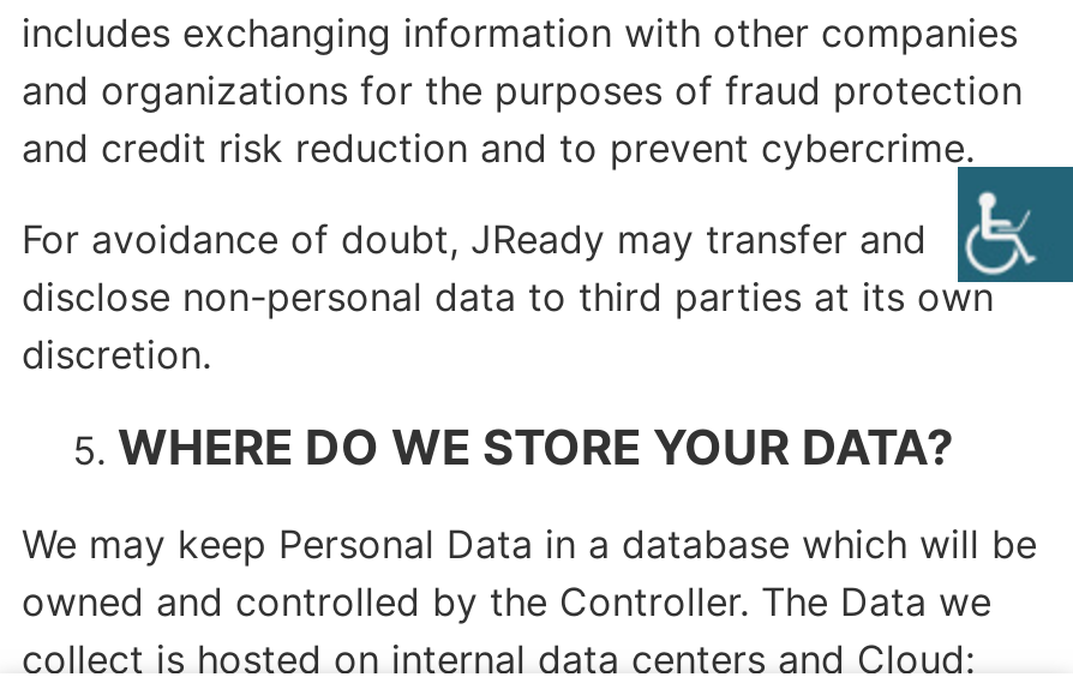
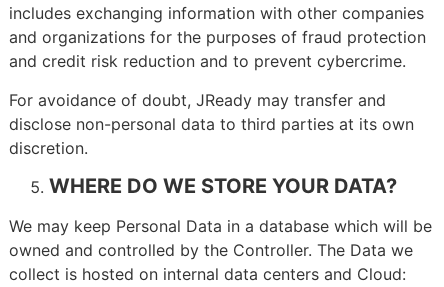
[955,163,1066,286] [image] -> none

